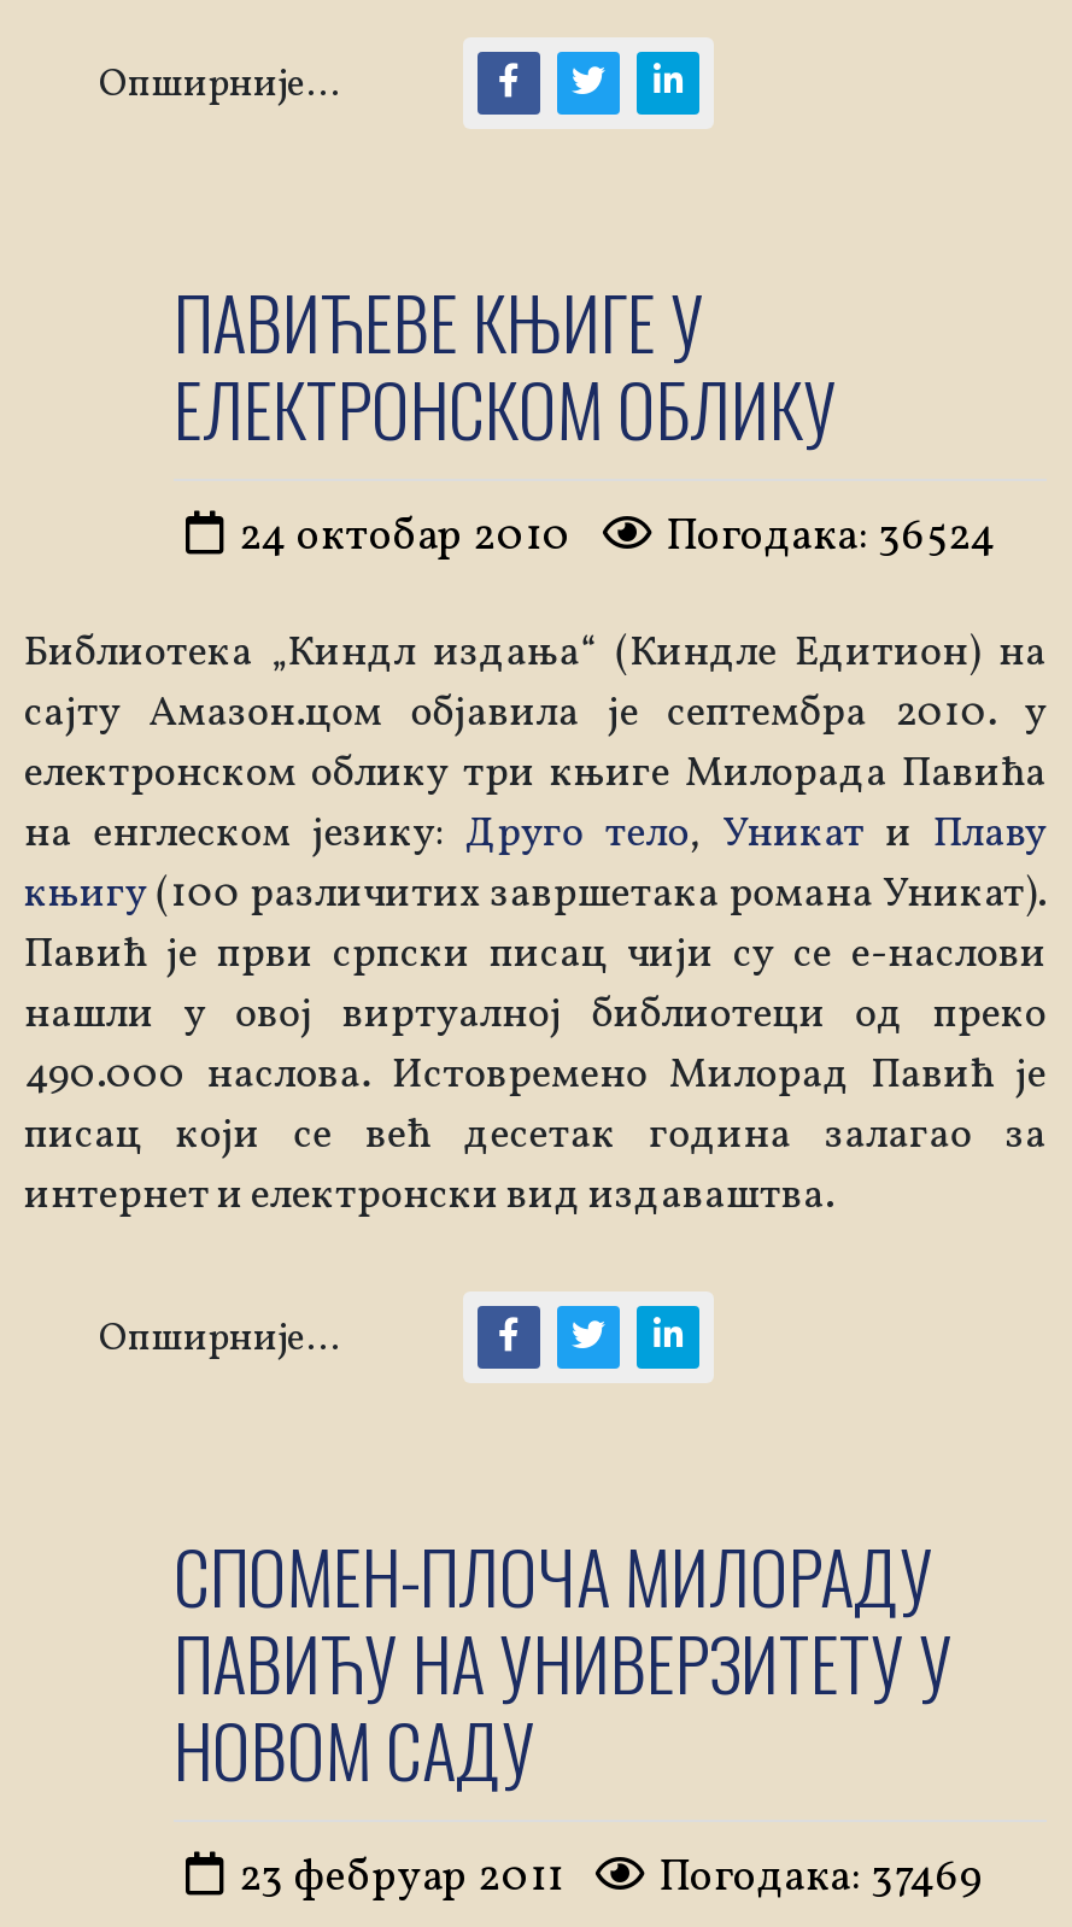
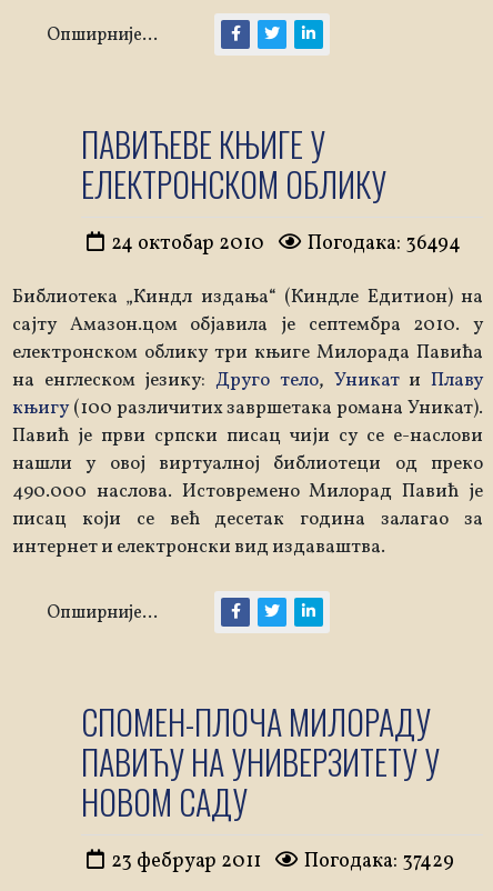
[239,507,996,567] 24 октобар 2010 Погодака: 36524 -> [111,230,461,257] 24 октобар 2010 Погодака: 36494
[658,1848,984,1908] Погодака: 37469 -> [304,847,454,875] Погодака: 37429

